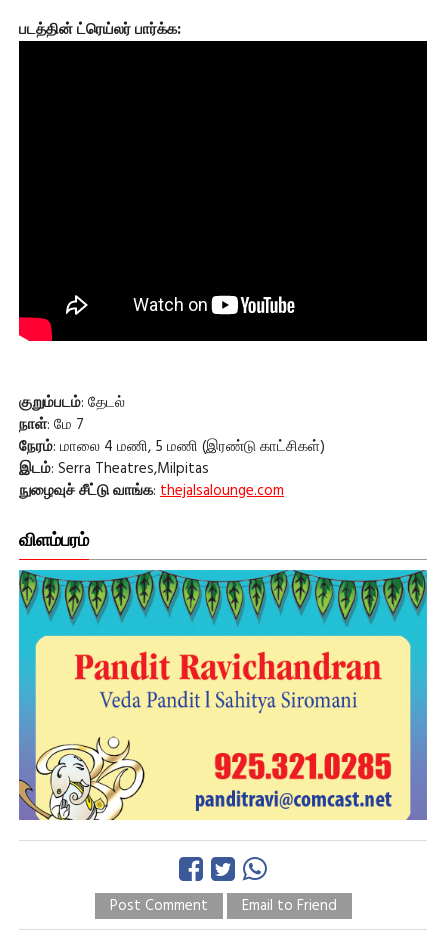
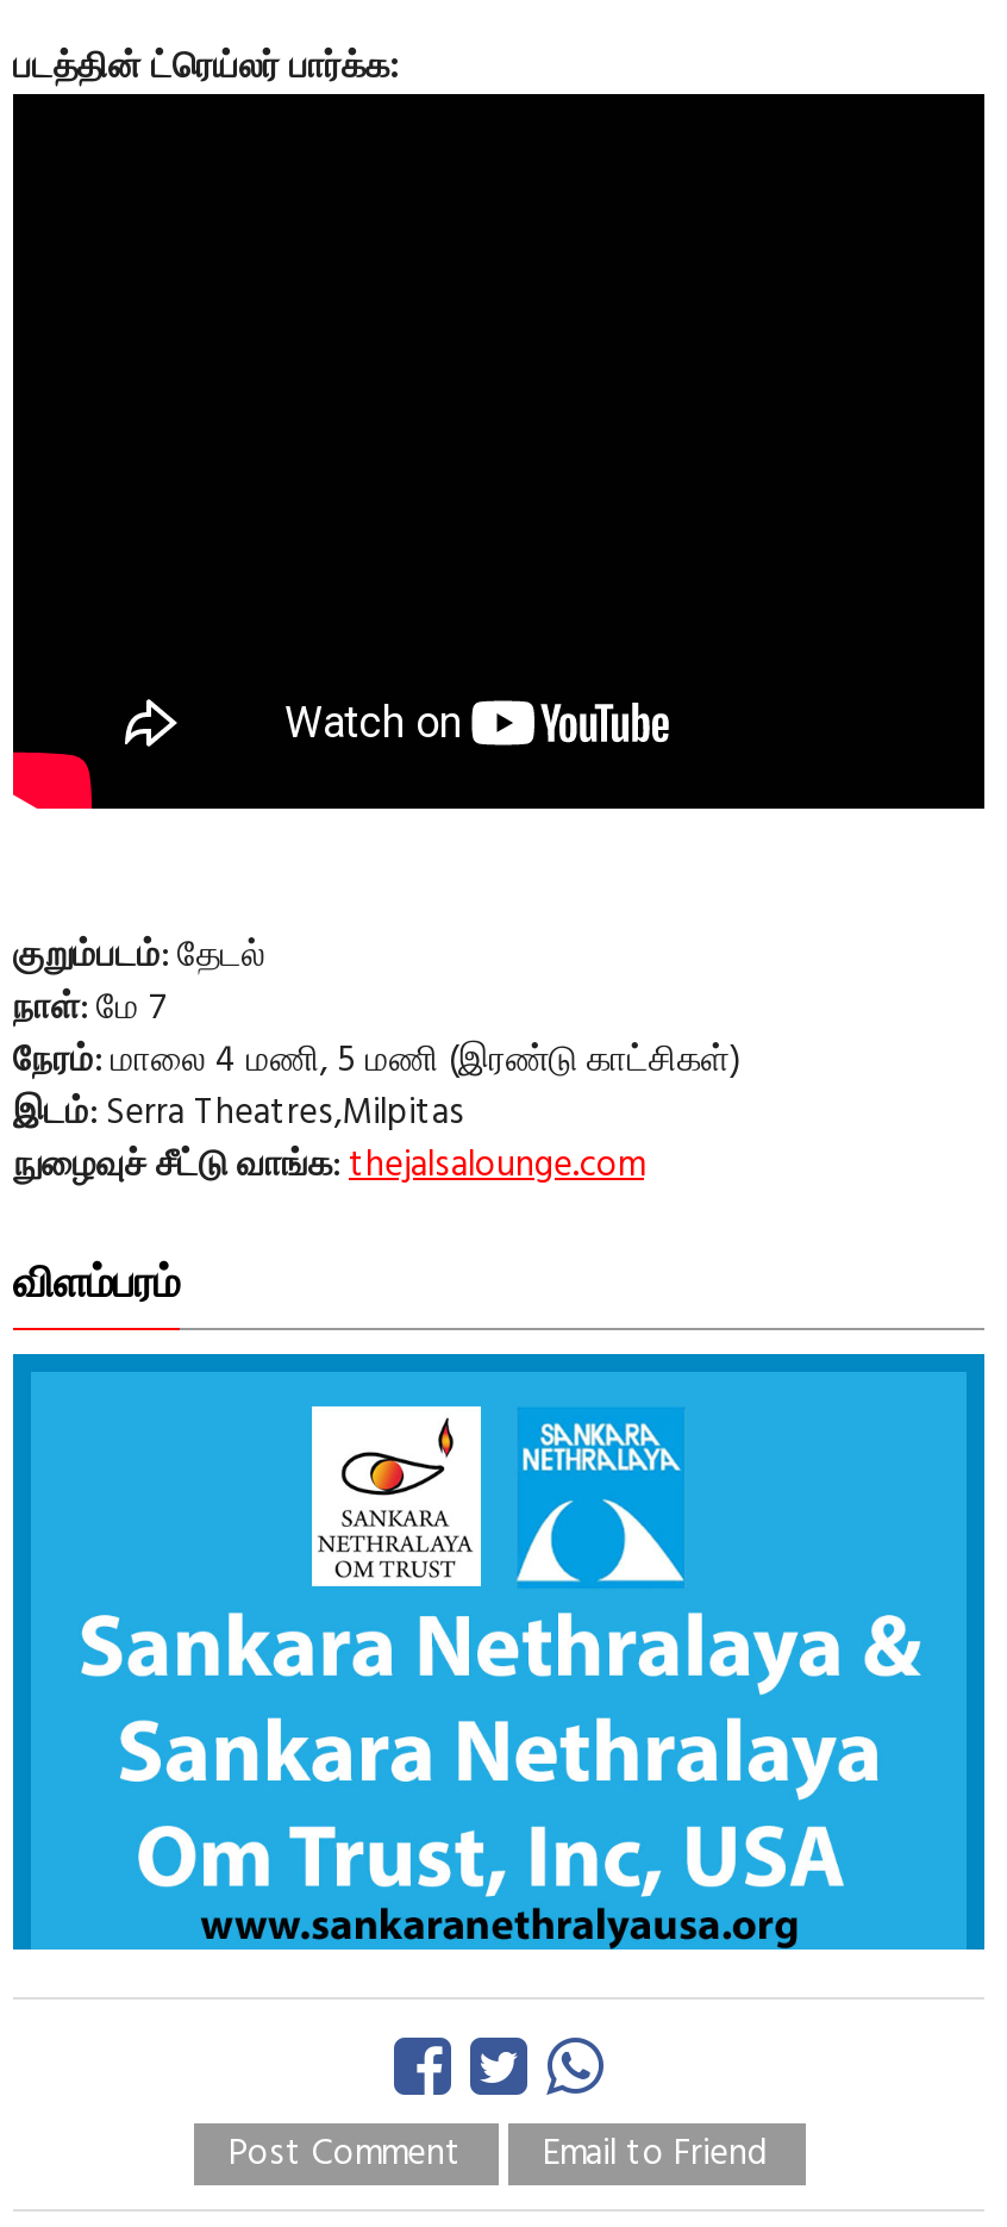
[18,570,428,821] [image] -> [11,1354,987,1952] [image]

